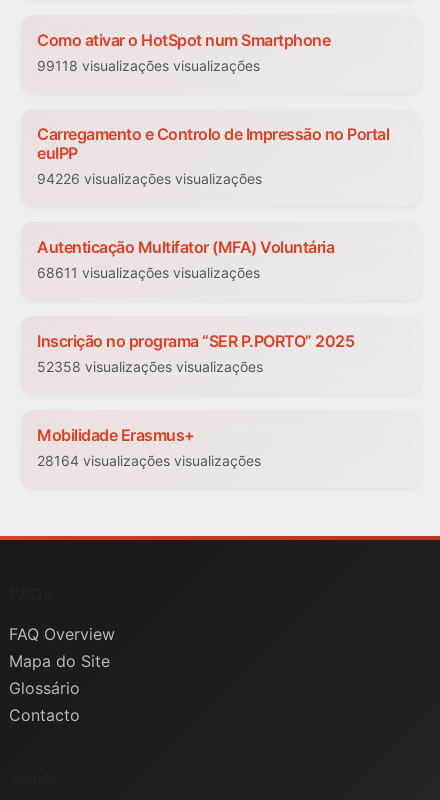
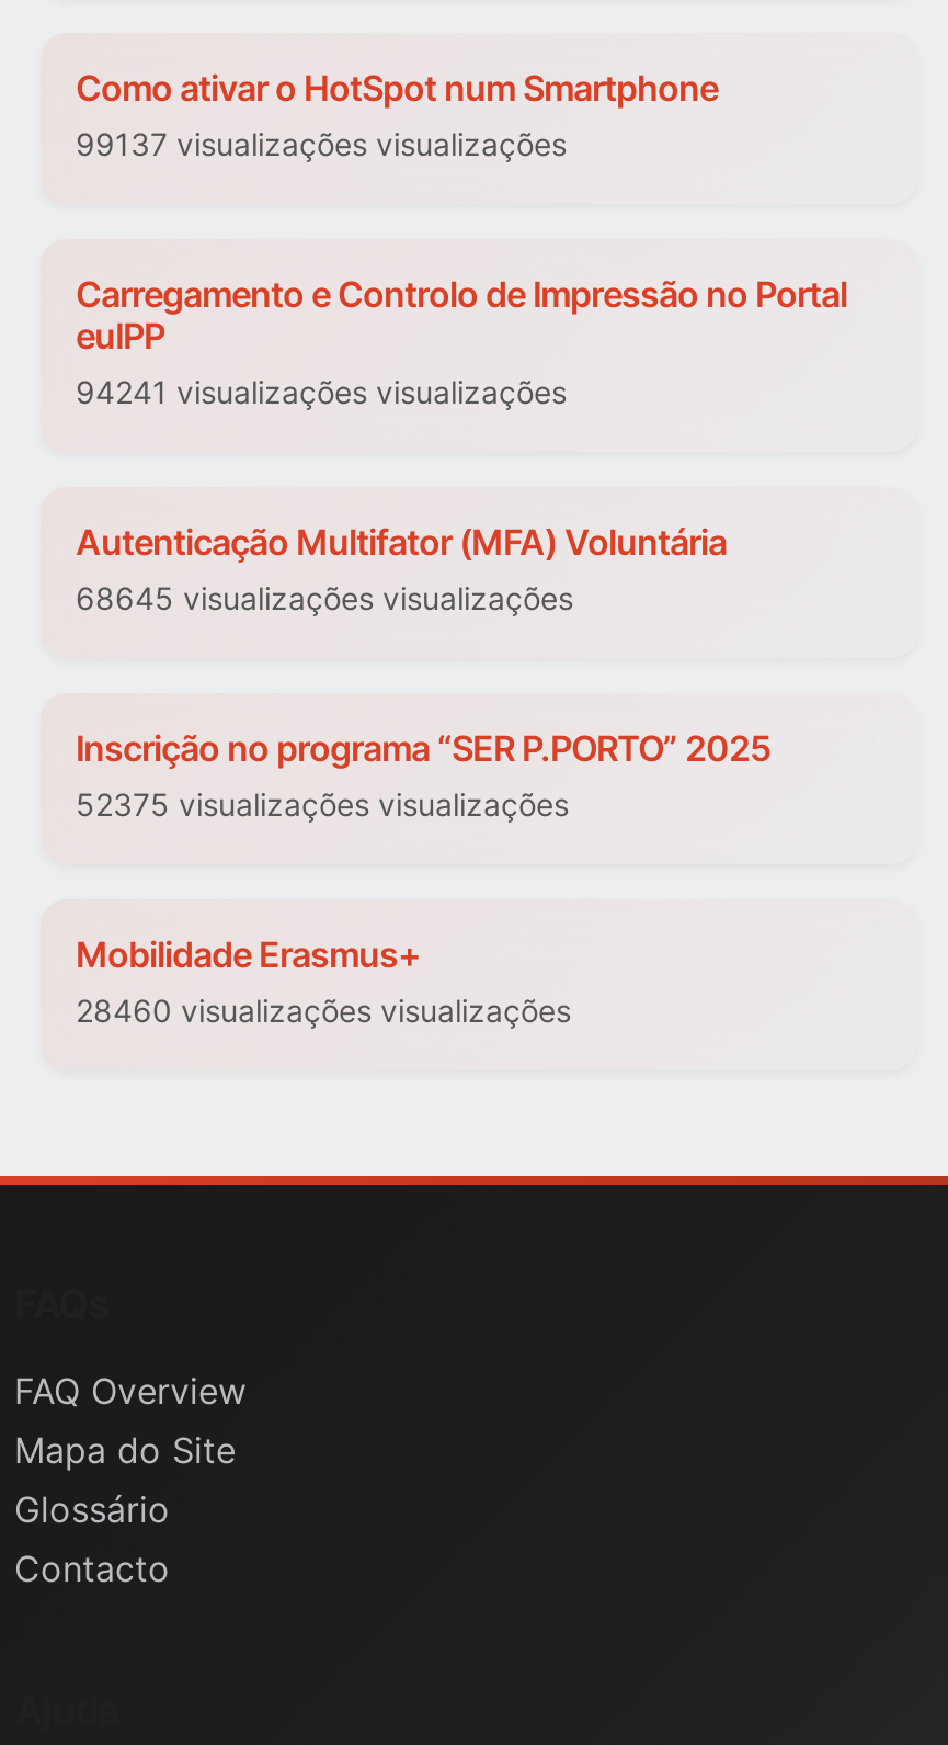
[37,57,260,74] 99118 visualizações visualizações -> [76,126,567,163] 99137 visualizações visualizações
[37,170,262,187] 94226 visualizações visualizações -> [76,374,567,411] 94241 visualizações visualizações
[37,264,260,281] 68611 visualizações visualizações -> [76,580,573,617] 68645 visualizações visualizações
[37,358,263,375] 52358 visualizações visualizações -> [76,786,569,824] 52375 visualizações visualizações
[37,452,261,469] 28164 visualizações visualizações -> [76,993,571,1030] 28460 visualizações visualizações

